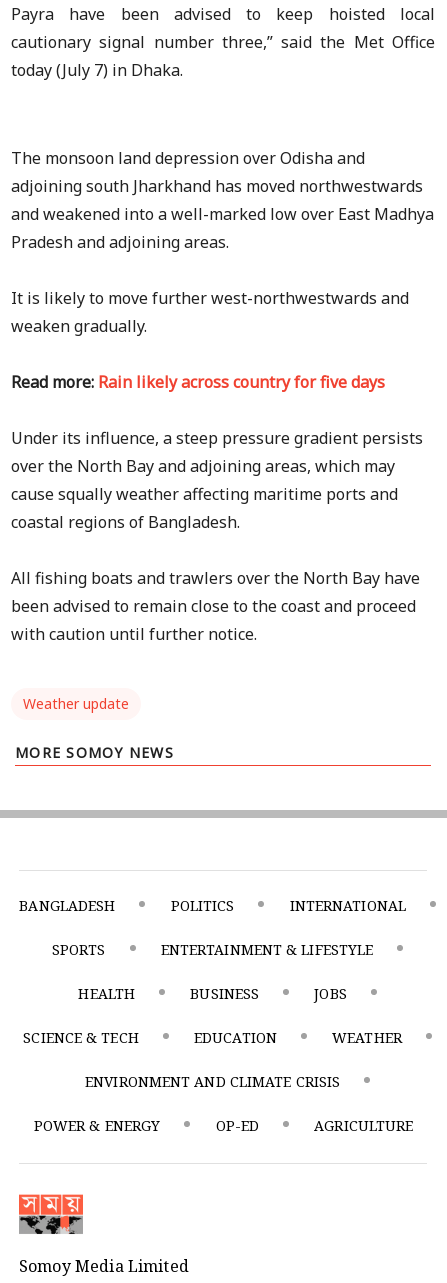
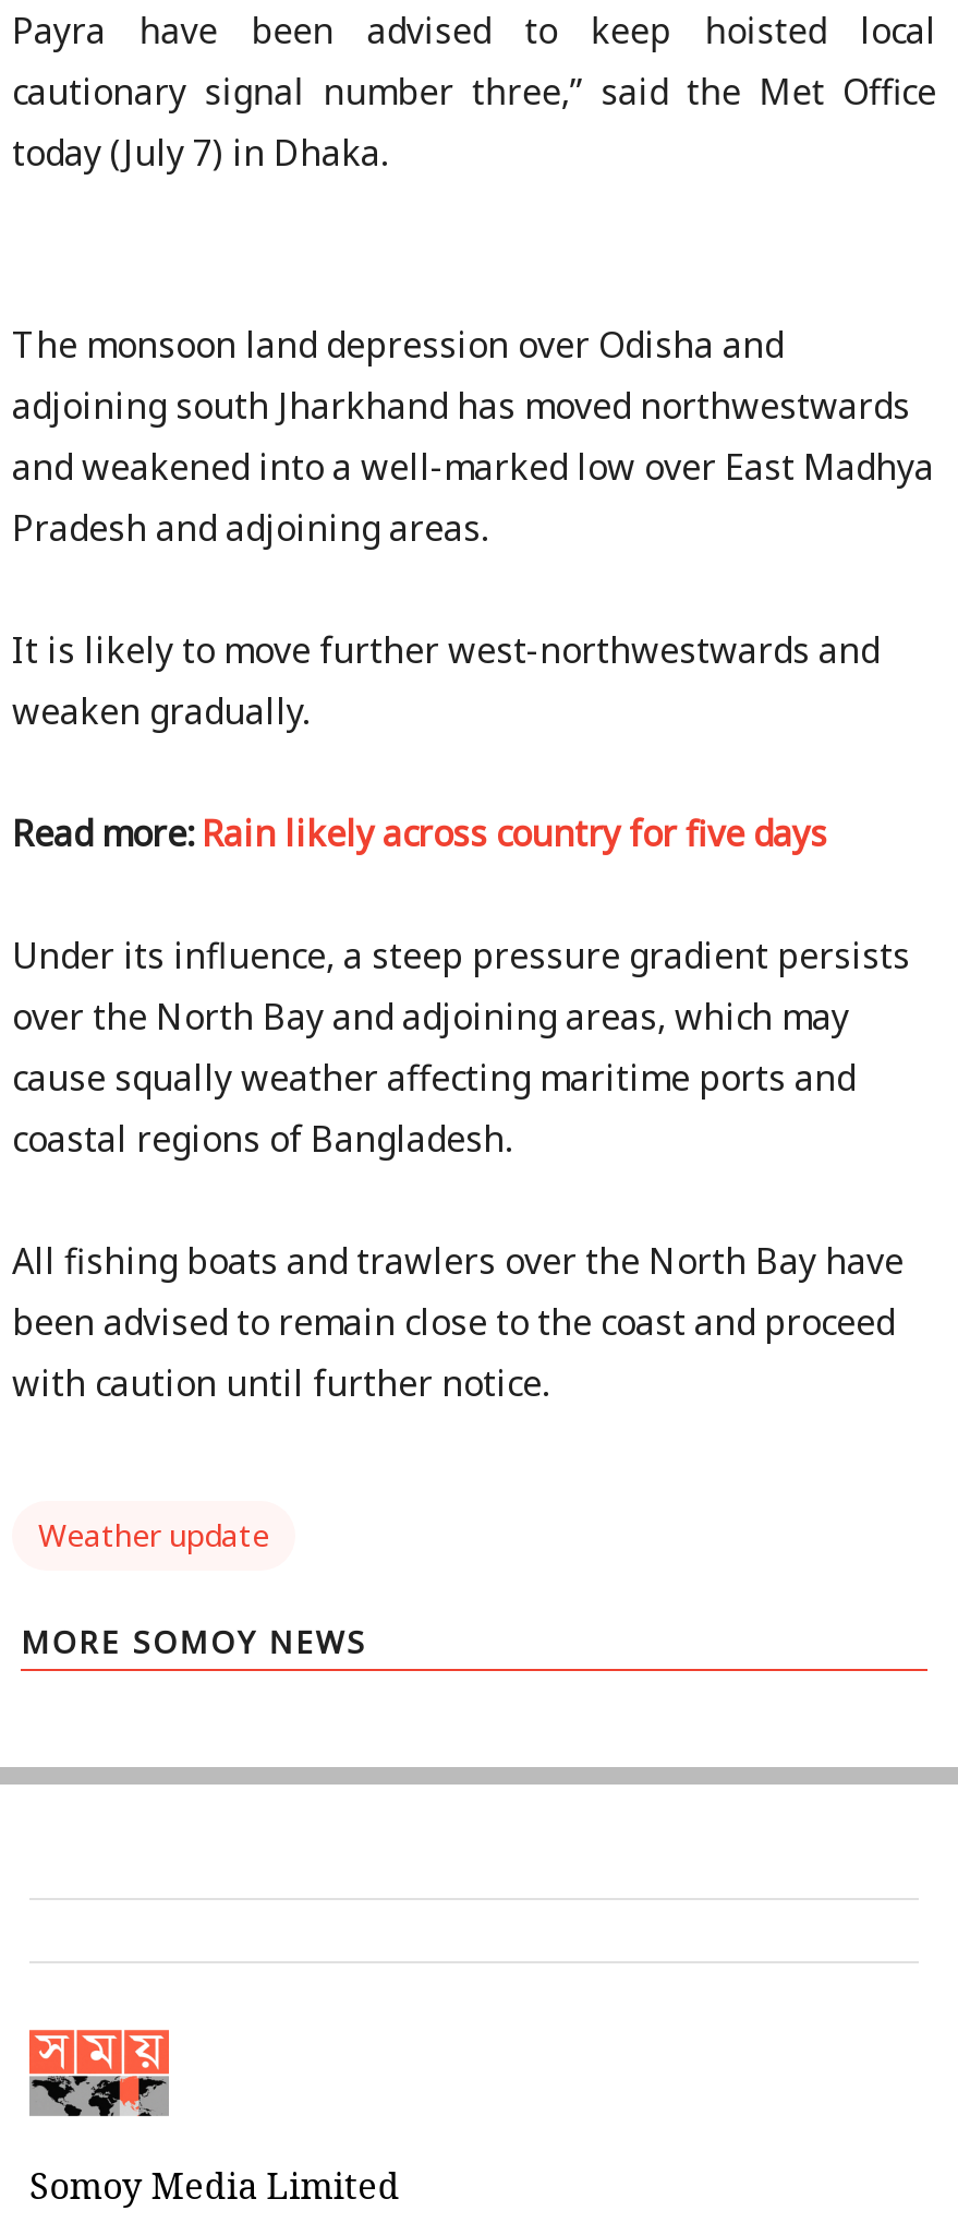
[19,895,413,1134] BANGLADESH | POLITICS | INTERNATIONAL | SPORTS | ENTERTAINMENT & LIFESTYLE | HEALTH | BUSINESS | JOBS | SCIENCE & TECH | EDUCATION | WEATHER | ENVIRONMENT AND CLIMATE CRISIS | POWER & ENERGY | OP-ED | AGRICULTURE -> none

